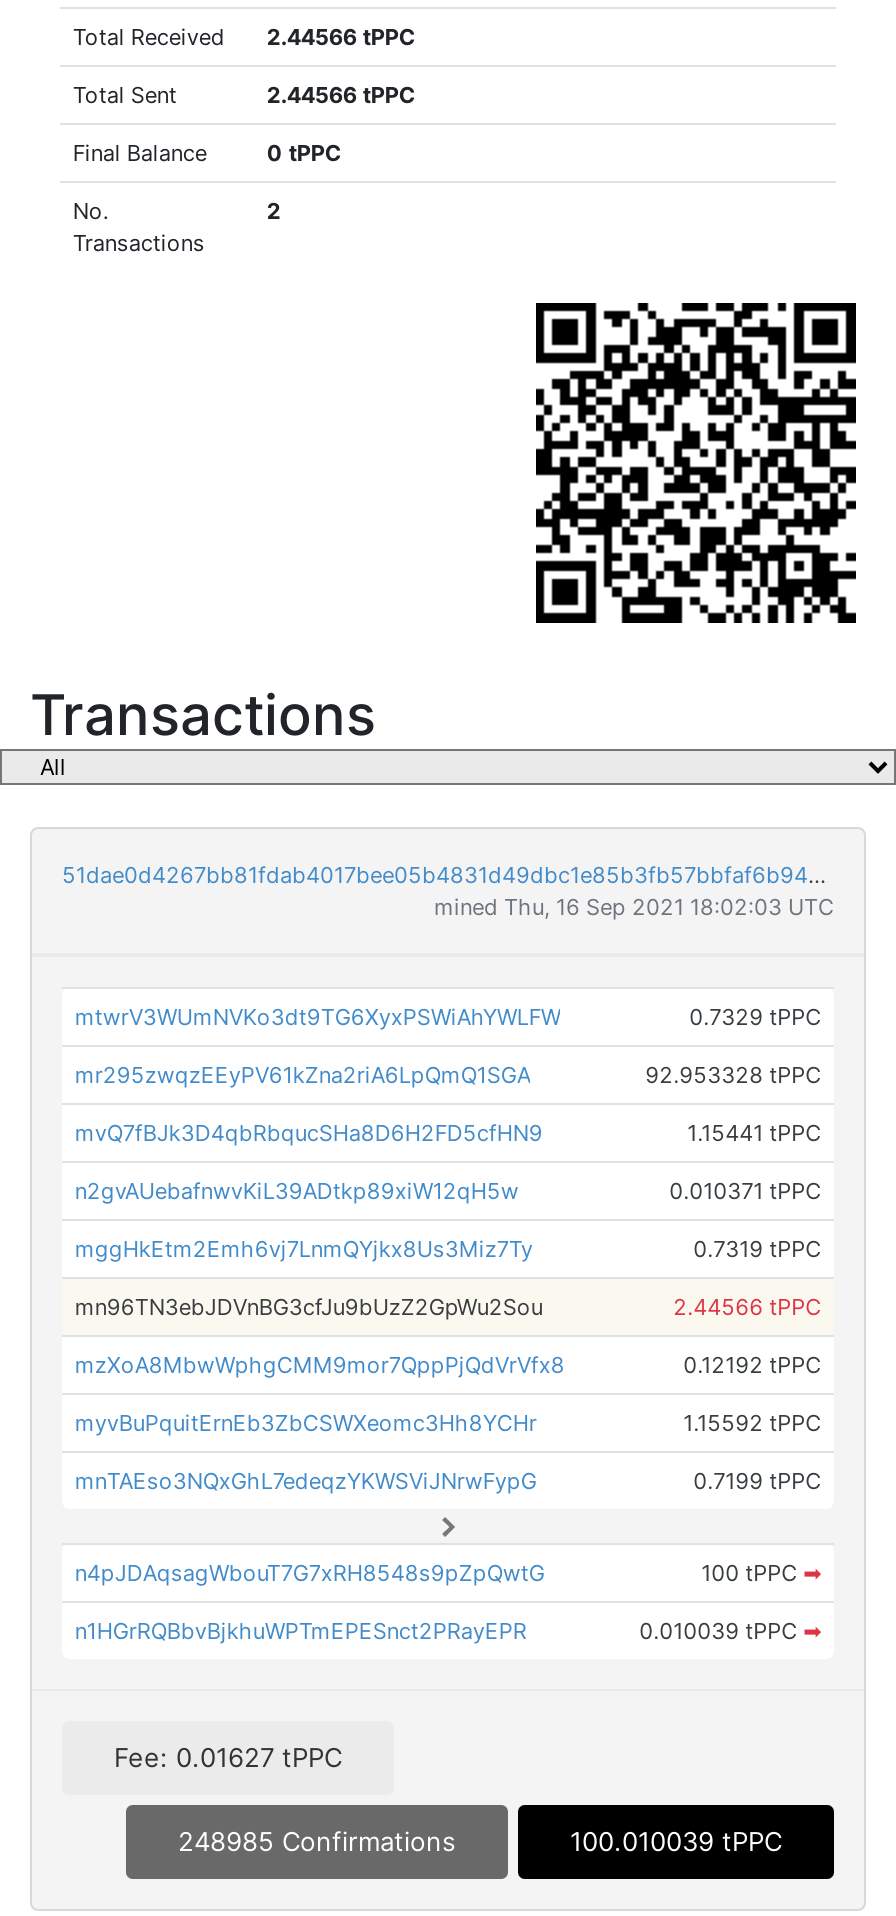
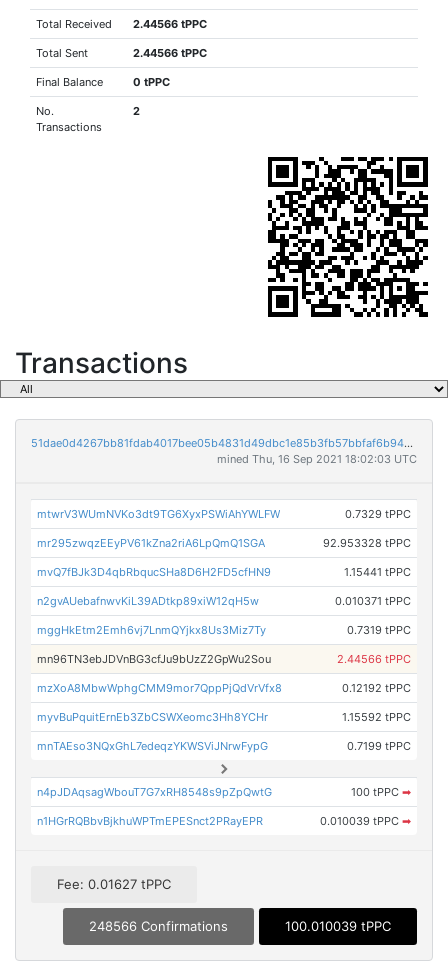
[178,1826,456,1858] 248985 Confirmations -> [89,918,228,934] 248566 Confirmations

